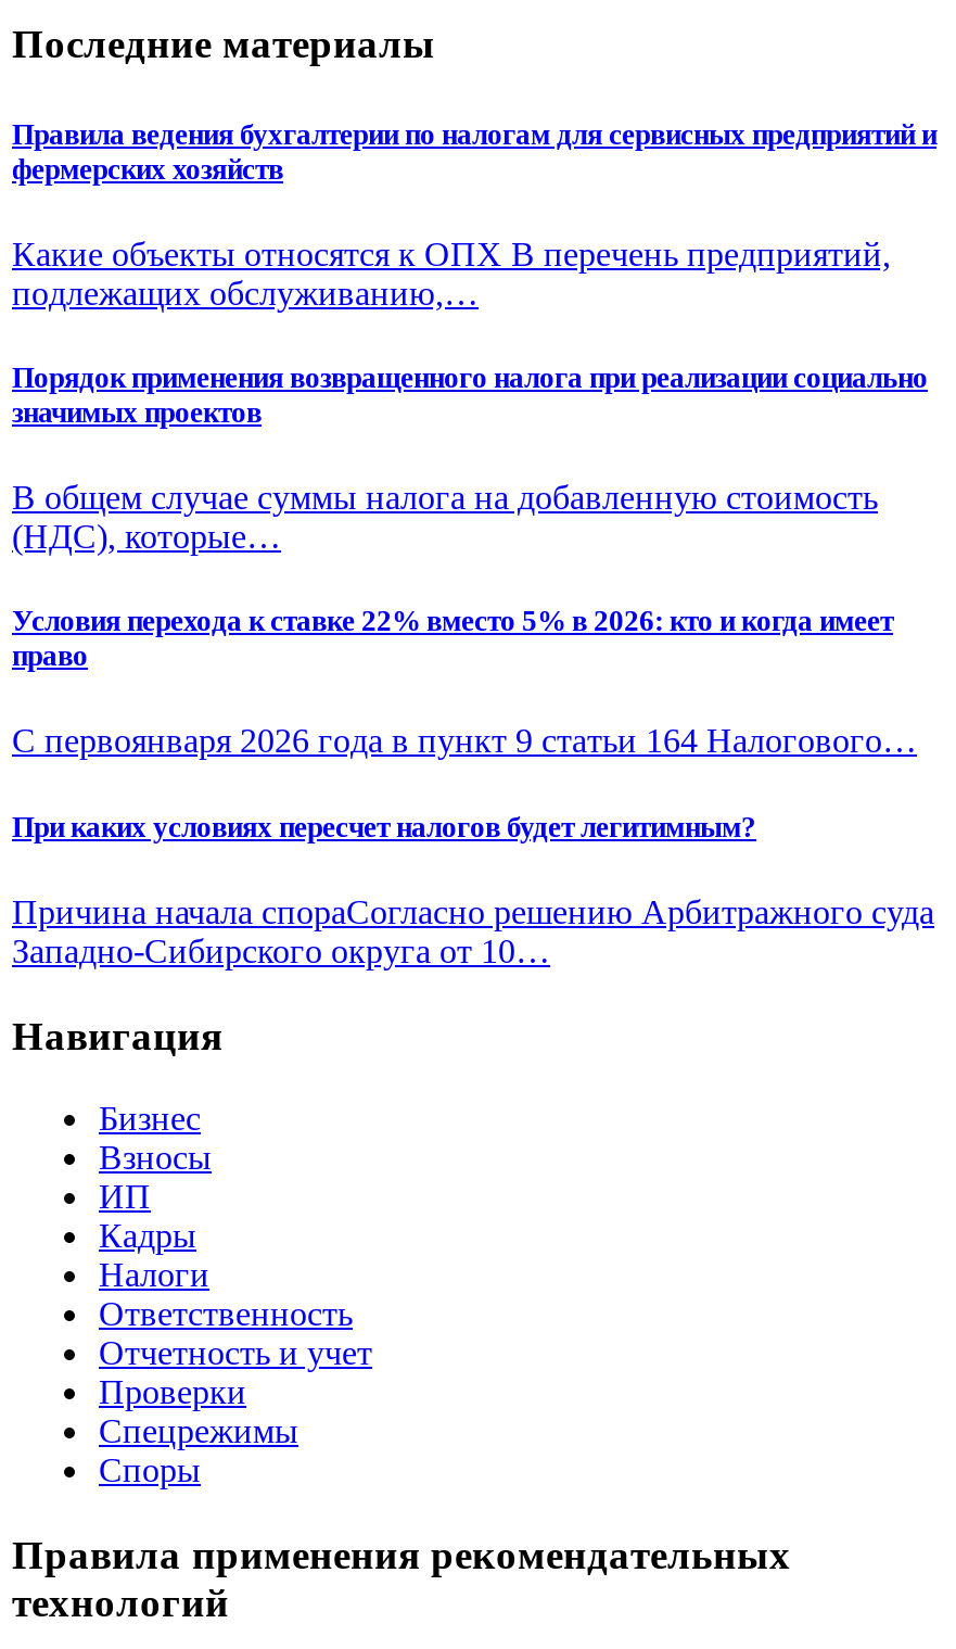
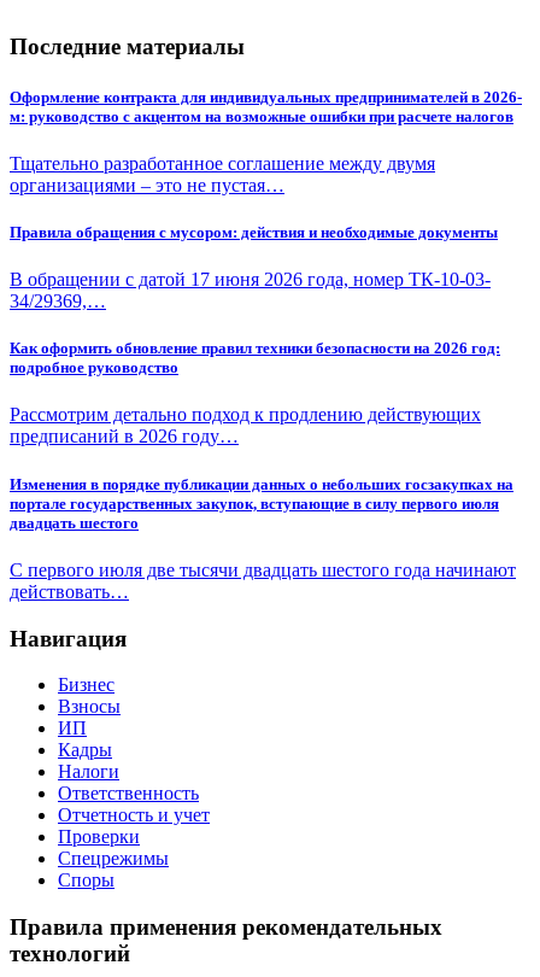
[12,117,936,185] Правила ведения бухгалтерии по налогам для сервисных предприятий и | фермерских хозяйств -> [10,88,522,125] Оформление контракта для индивидуальных предпринимателей в 2026- | м: руководство с акцентом на возможные ошибки при расчете налогов
[12,235,891,311] Какие объекты относятся к ОПХ В перечень предприятий, | подлежащих обслуживанию,… -> [10,153,435,195] Тщательно разработанное соглашение между двумя | организациями – это не пустая…
[12,361,928,429] Порядок применения возвращенного налога при реализации социально | значимых проектов -> [10,223,498,241] Правила обращения с мусором: действия и необходимые документы
[12,479,878,555] В общем случае суммы налога на добавленную стоимость | (НДС), которые… -> [10,269,491,311] В обращении с датой 17 июня 2026 года, номер ТК-10-03- | 34/29369,…
[12,605,893,673] Условия перехода к ставке 22% вместо 5% в 2026: кто и когда имеет | право -> [10,339,500,377] Как оформить обновление правил техники безопасности на 2026 год: | подробное руководство
[12,723,917,760] С первоянваря 2026 года в пункт 9 статьи 164 Налогового… -> [10,405,481,447] Рассмотрим детально подход к продлению действующих | предписаний в 2026 году…
[12,810,756,843] При каких условиях пересчет налогов будет легитимным? -> [10,475,513,531] Изменения в порядке публикации данных о небольших госзакупках на | портале государственных закупок, вступающие в силу первого июля | двадцать шестого
[12,893,934,969] Причина начала спораСогласно решению Арбитражного суда | Западно-Сибирского округа от 10… -> [10,559,516,602] С первого июля две тысячи двадцать шестого года начинают | действовать…

